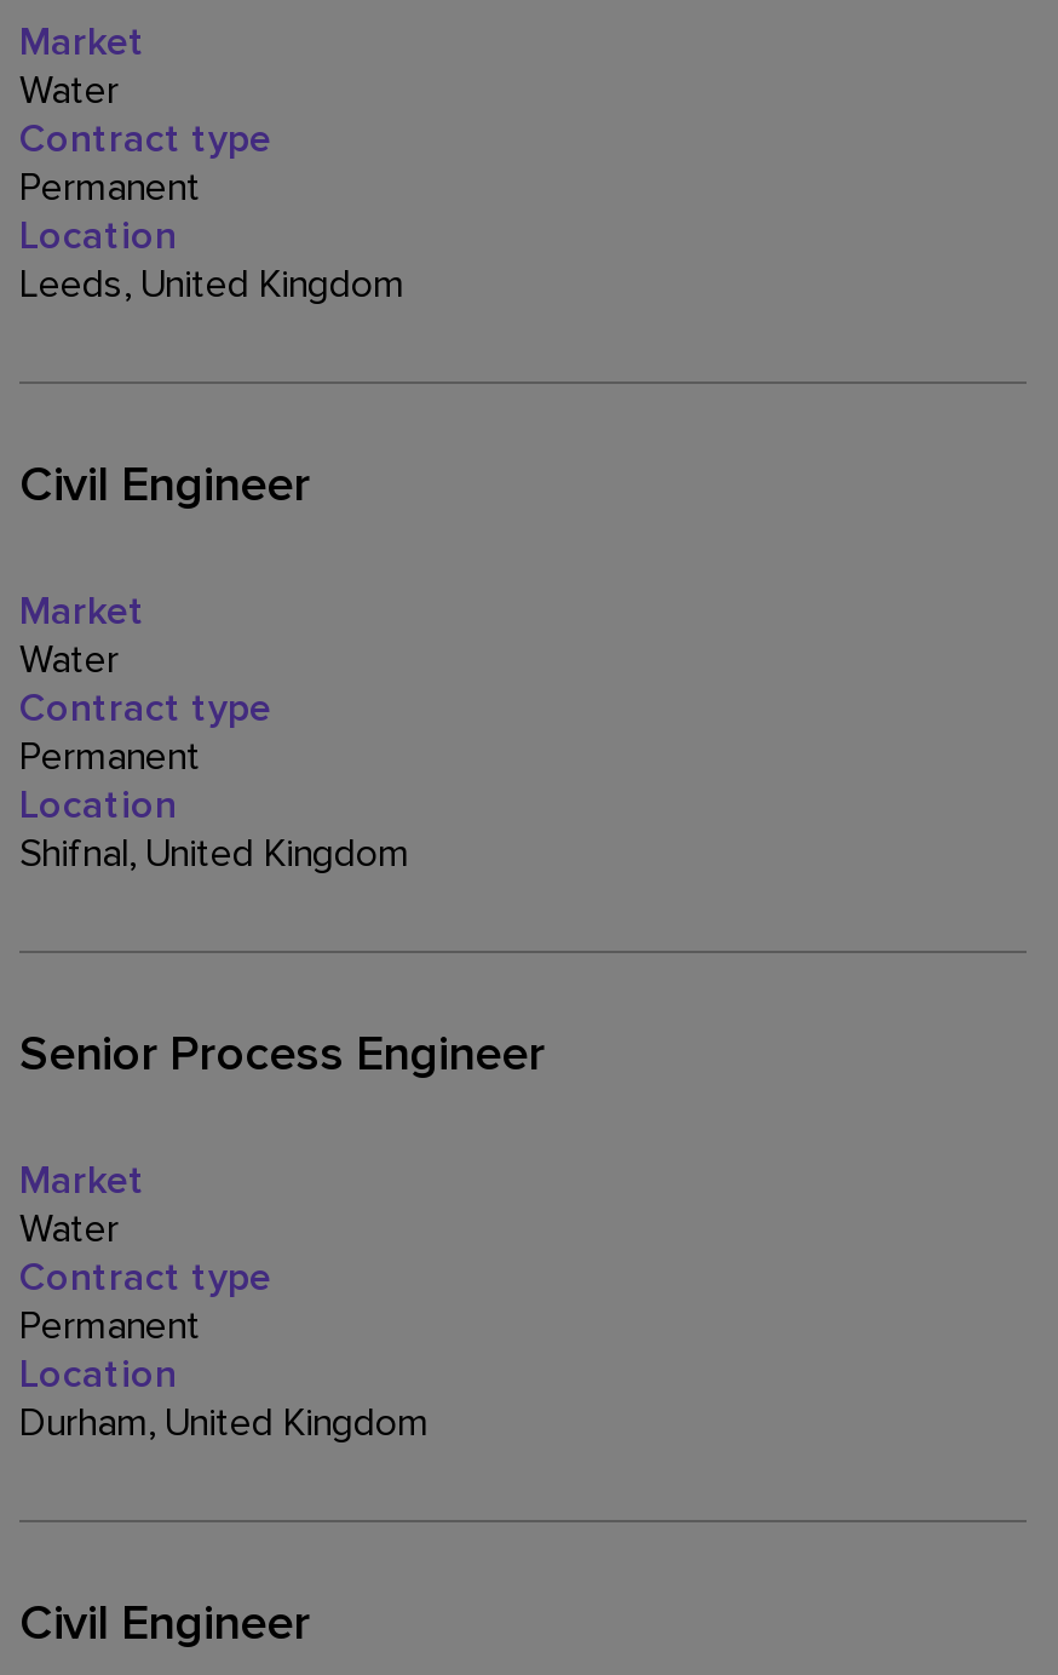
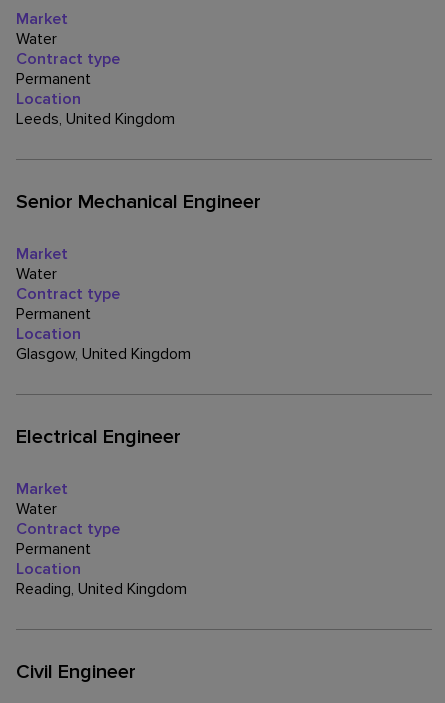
[19,457,310,515] Civil Engineer -> [16,190,261,214] Senior Mechanical Engineer
[19,830,409,878] Shifnal, United Kingdom -> [16,344,191,364] Glasgow, United Kingdom
[19,1026,545,1084] Senior Process Engineer -> [16,425,181,449] Electrical Engineer
[19,1399,429,1447] Durham, United Kingdom -> [16,579,187,599] Reading, United Kingdom

